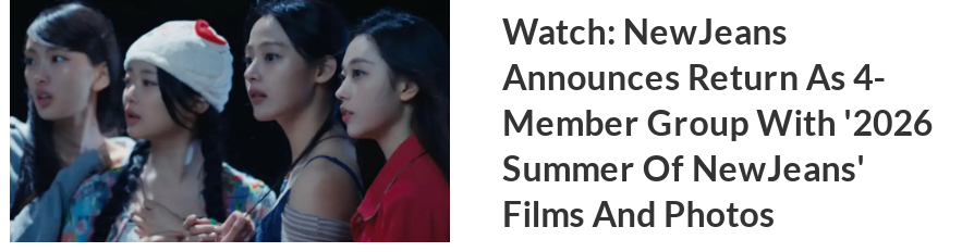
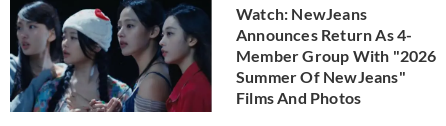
[502,100,933,142] Member Group With '2026 -> [236,46,437,65] Member Group With "2026
[502,146,866,187] Summer Of NewJeans' -> [236,67,406,86] Summer Of NewJeans"

